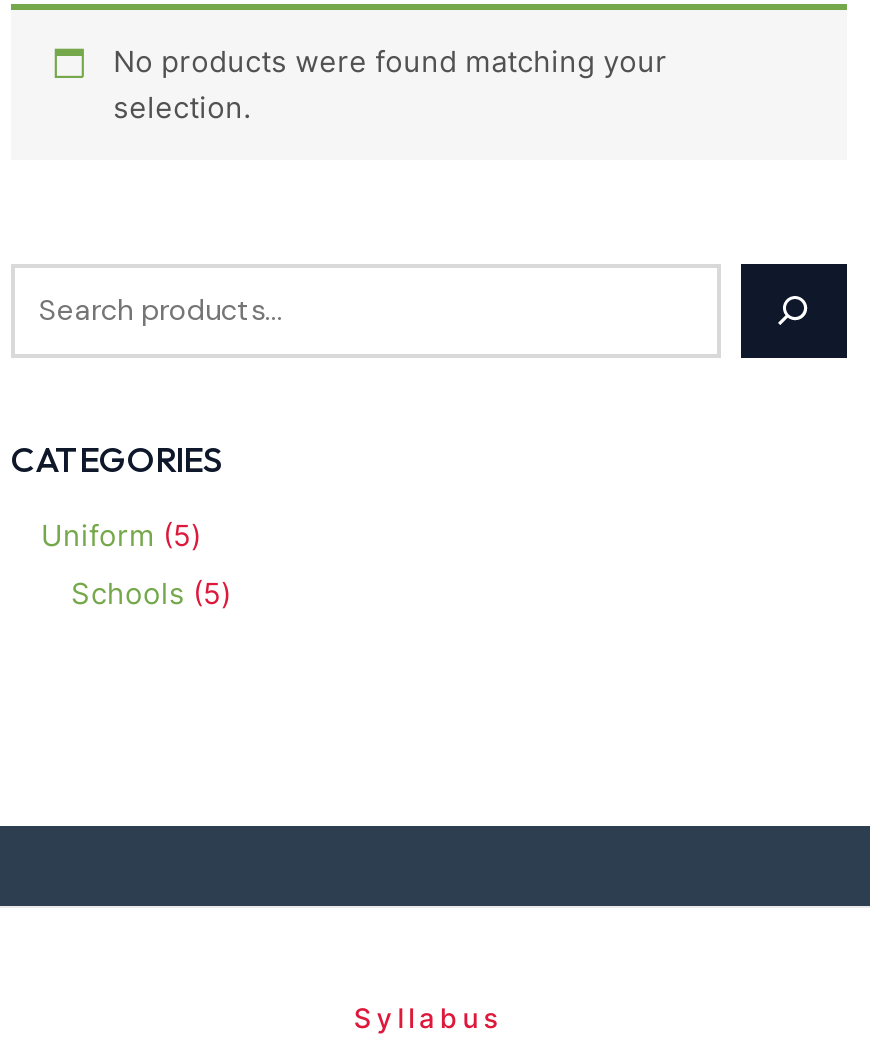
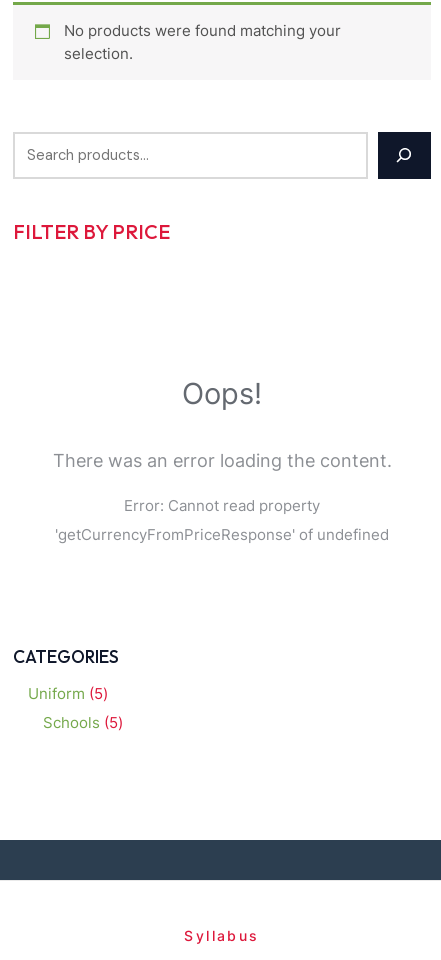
none -> [13,219,170,244] FILTER BY PRICE
none -> [52,376,391,544] Oops! | There was an error loading the content. | Error: Cannot read property | 'getCurrencyFromPriceResponse' of undefined

